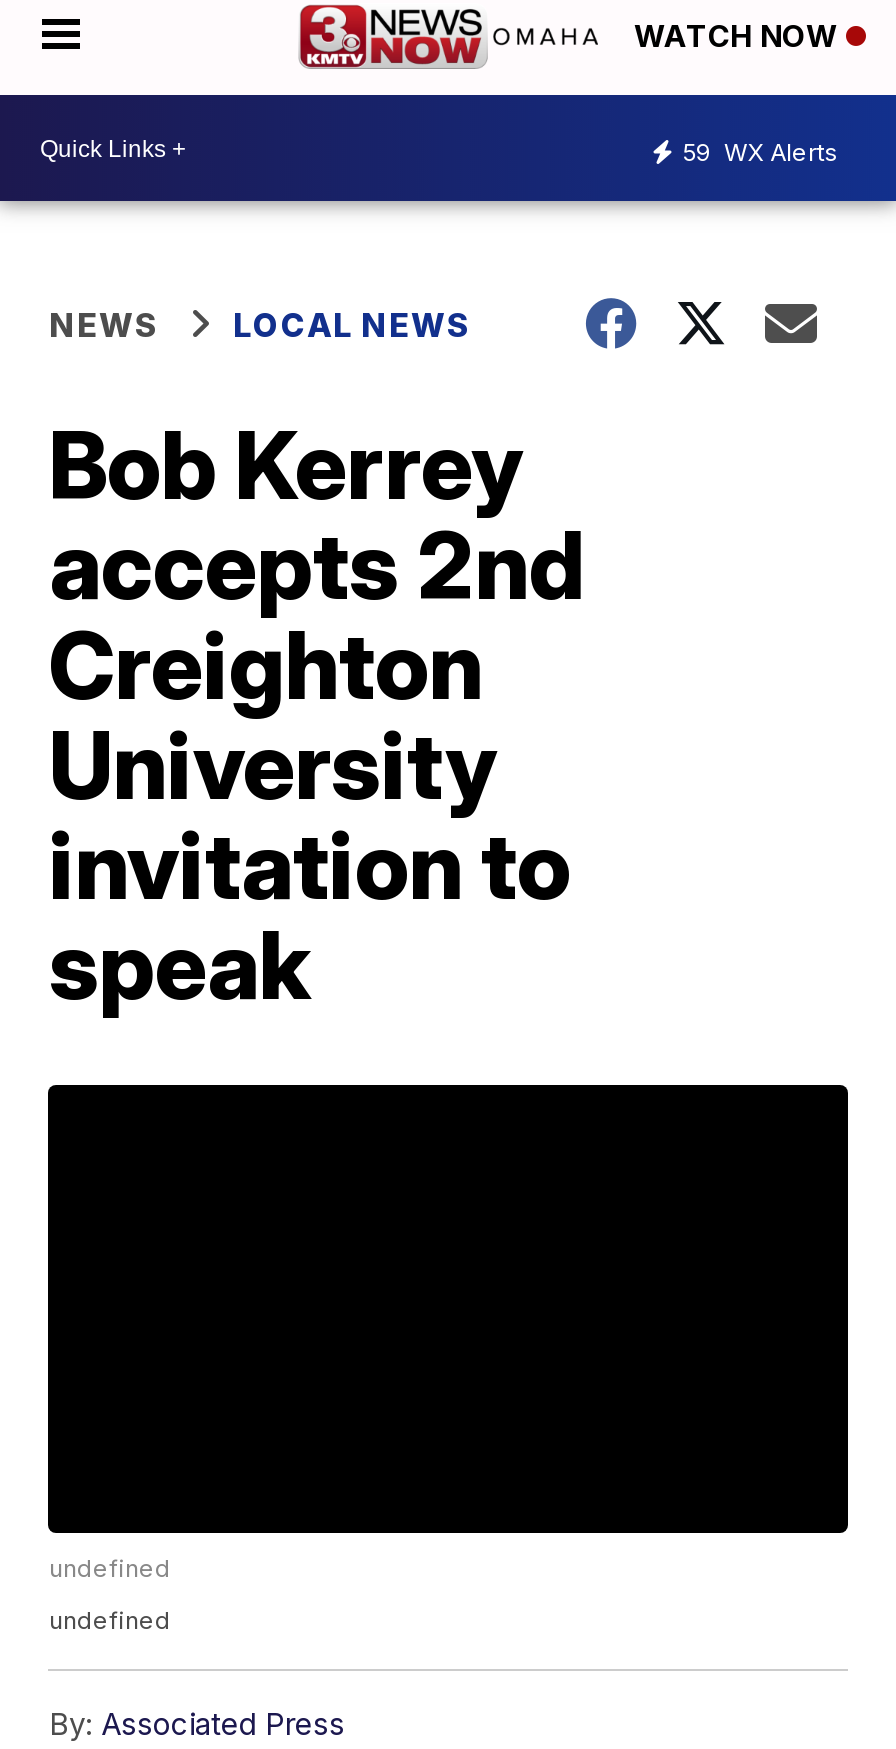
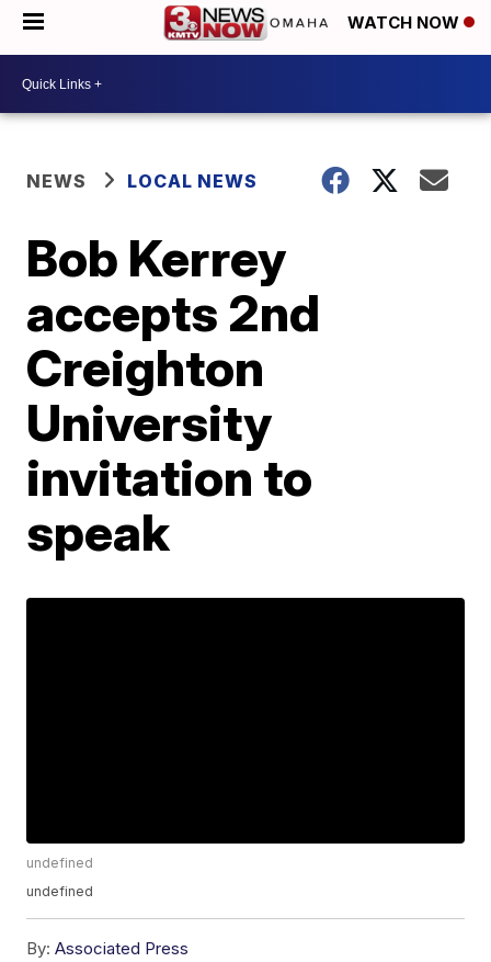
[682,136,838,166] 59 WX Alerts -> none

